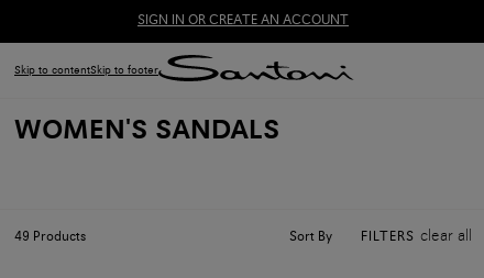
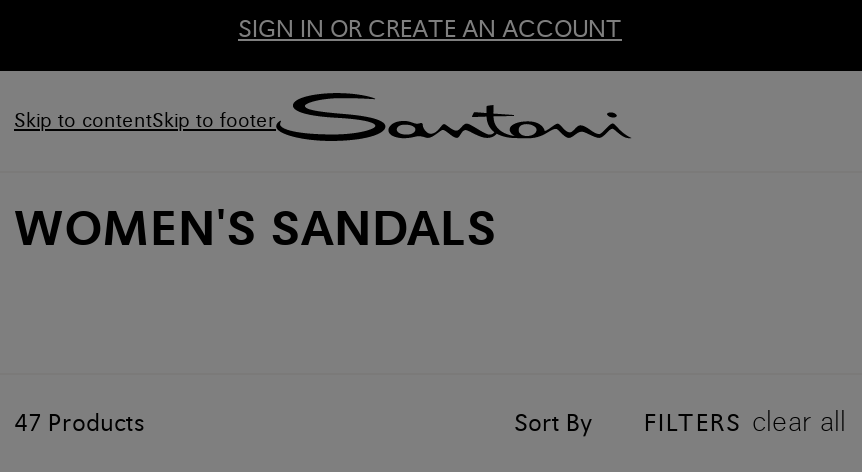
[14,229,86,244] 49 Products -> [14,409,144,437] 47 Products

